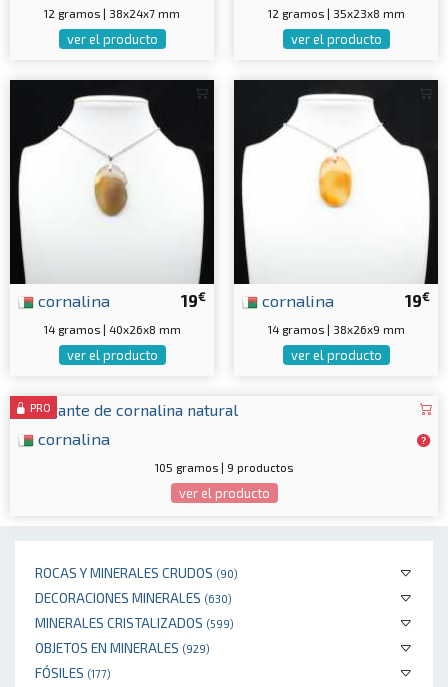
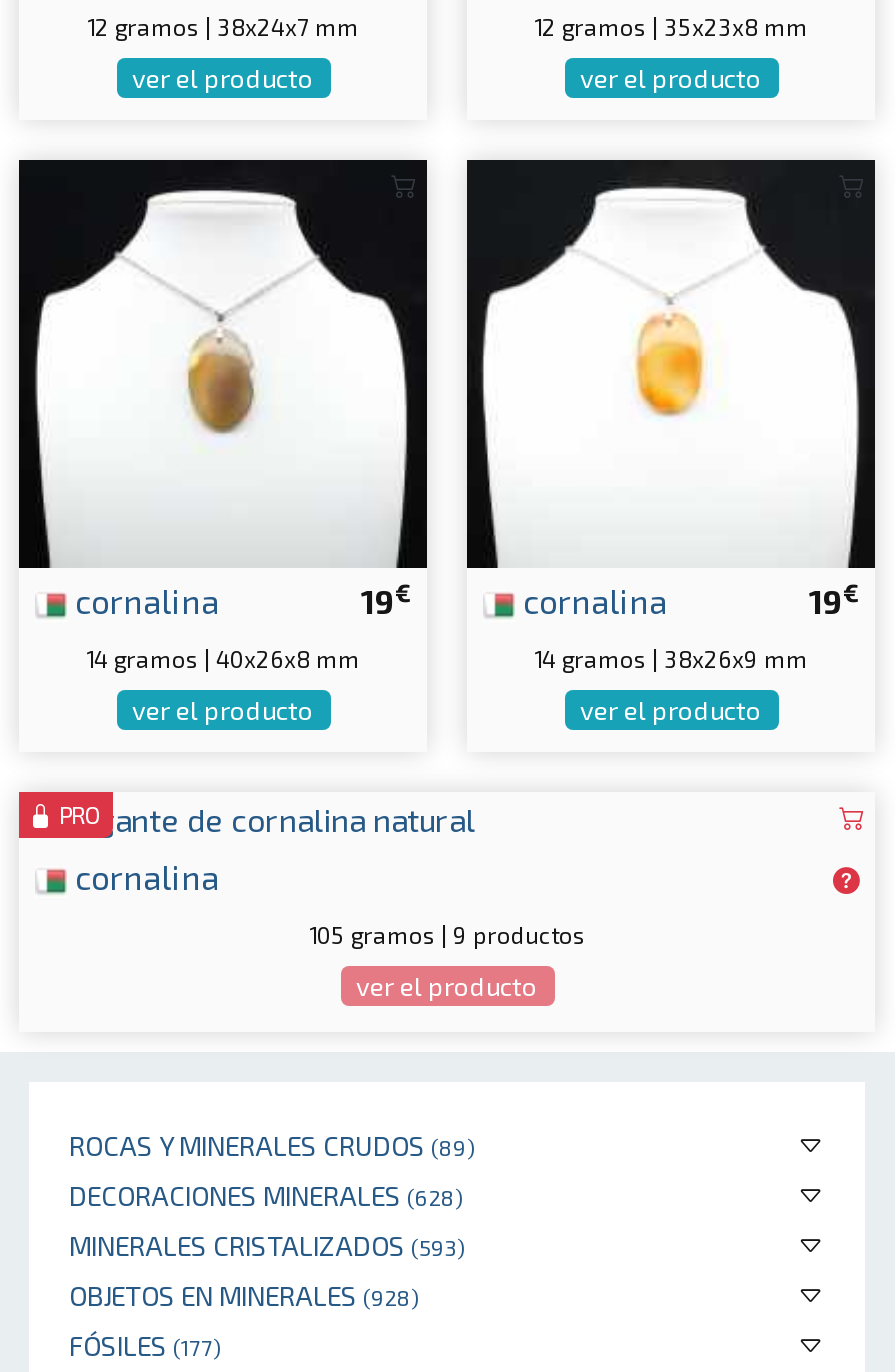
[35,564,238,581] ROCAS Y MINERALES CRUDOS (90) -> [69,1128,475,1162] ROCAS Y MINERALES CRUDOS (89)
[35,589,232,606] DECORACIONES MINERALES (630) -> [69,1178,463,1212] DECORACIONES MINERALES (628)
[35,614,234,631] MINERALES CRISTALIZADOS (599) -> [69,1228,465,1262] MINERALES CRISTALIZADOS (593)
[35,639,210,656] OBJETOS EN MINERALES (929) -> [69,1278,419,1312] OBJETOS EN MINERALES (928)

